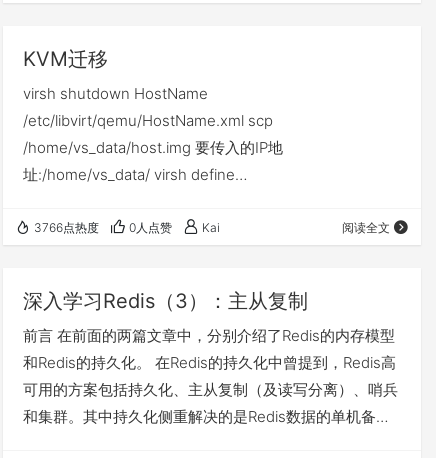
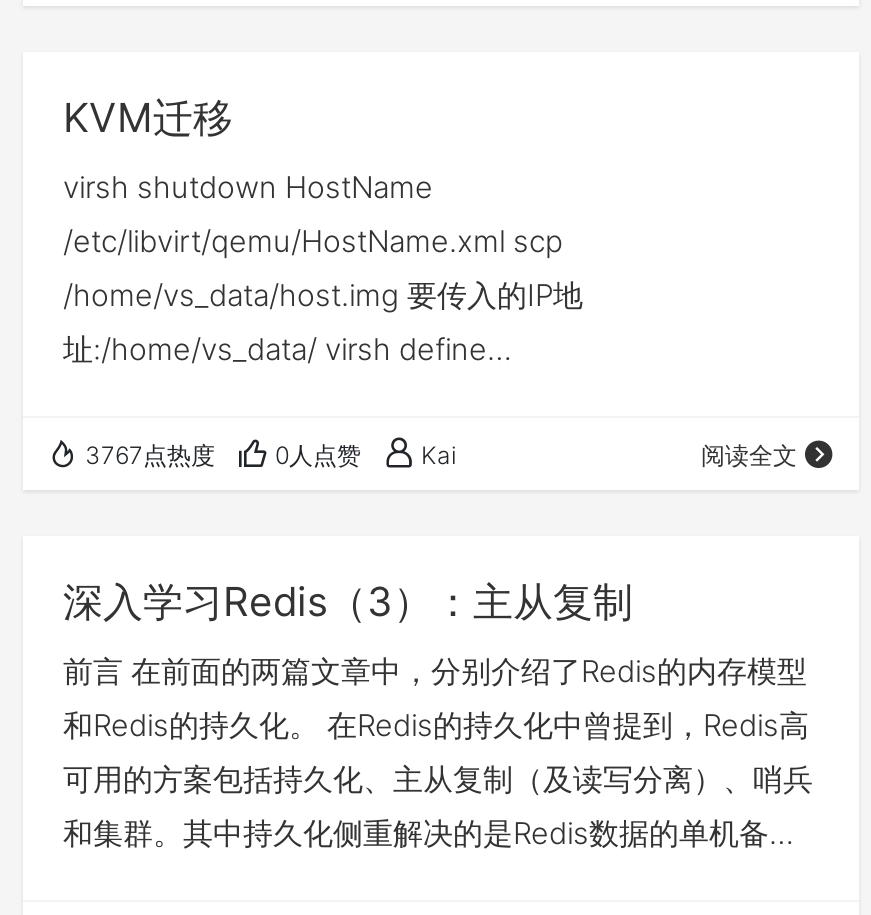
[34,220,220,235] 3766点热度 0人点赞 Kai -> [85,440,457,470] 3767点热度 0人点赞 Kai

